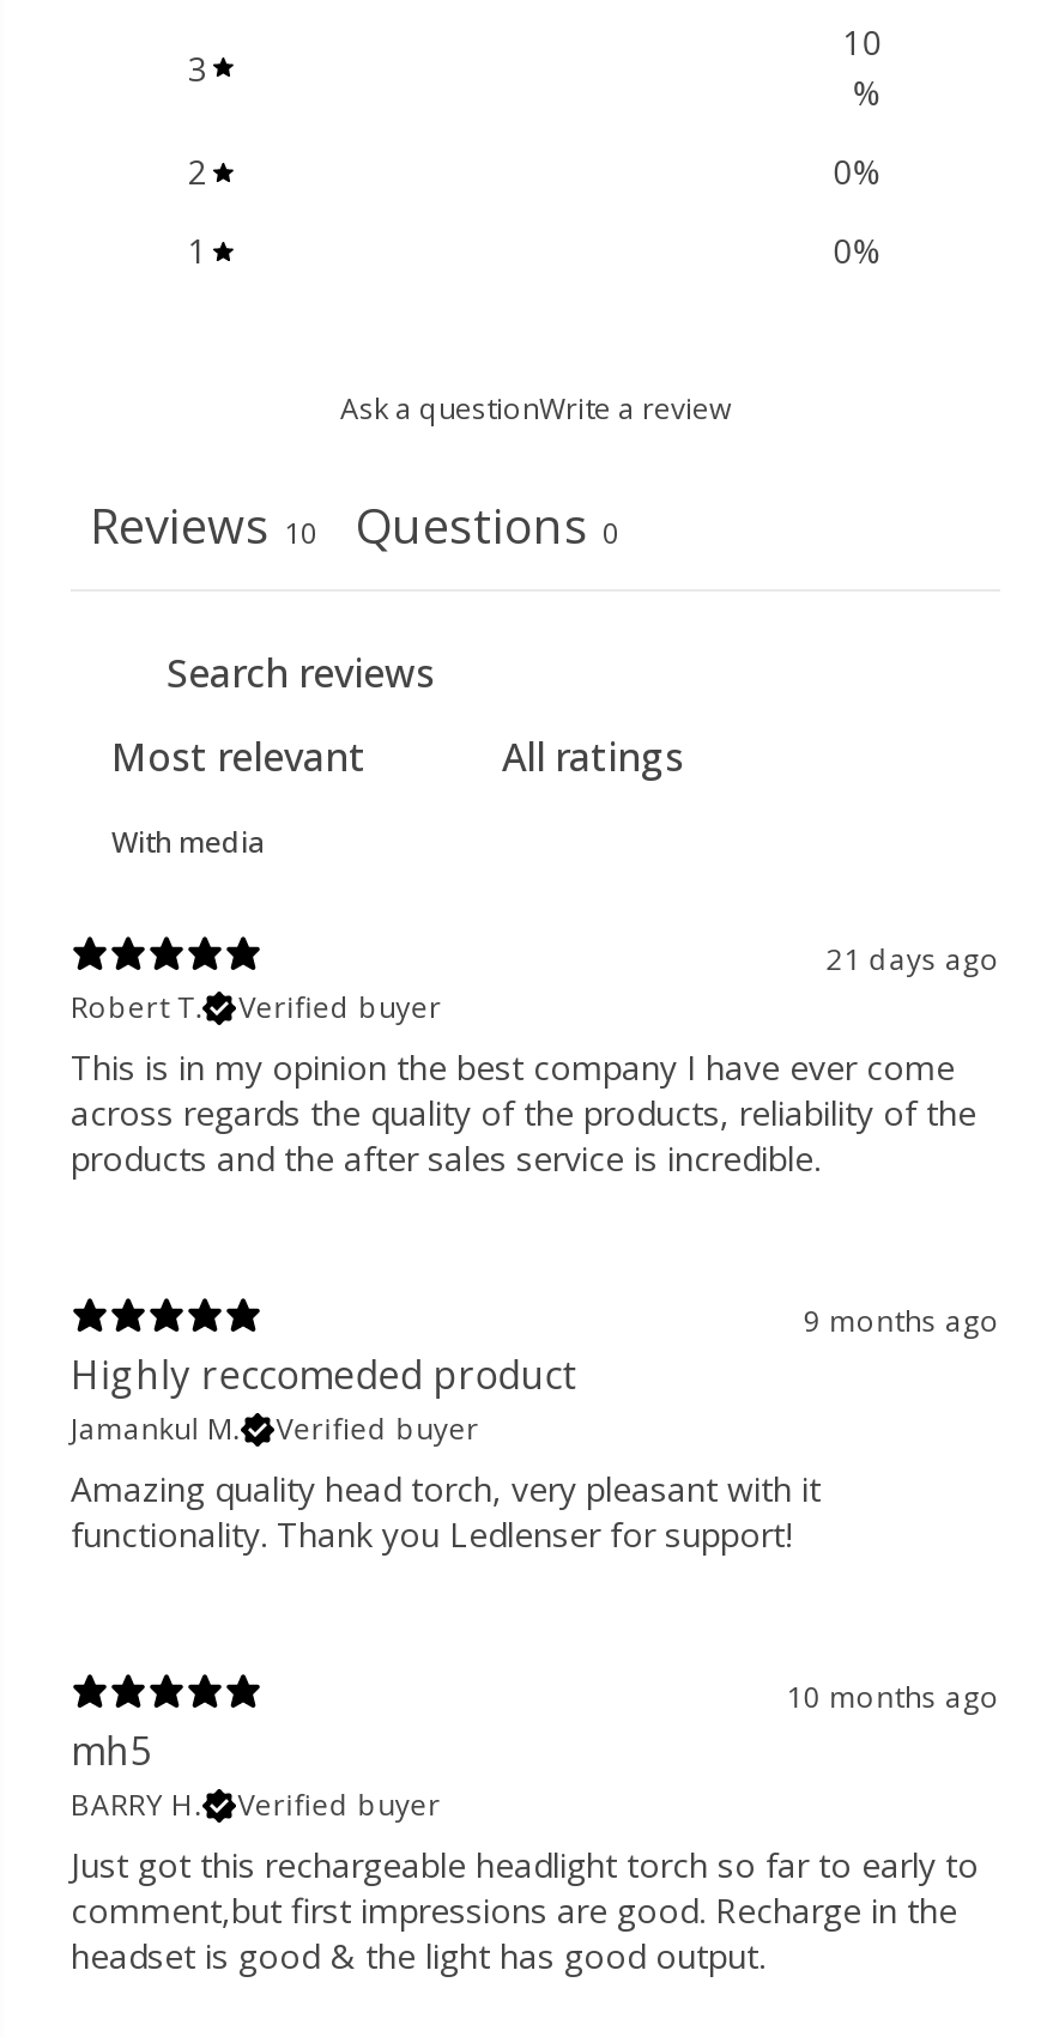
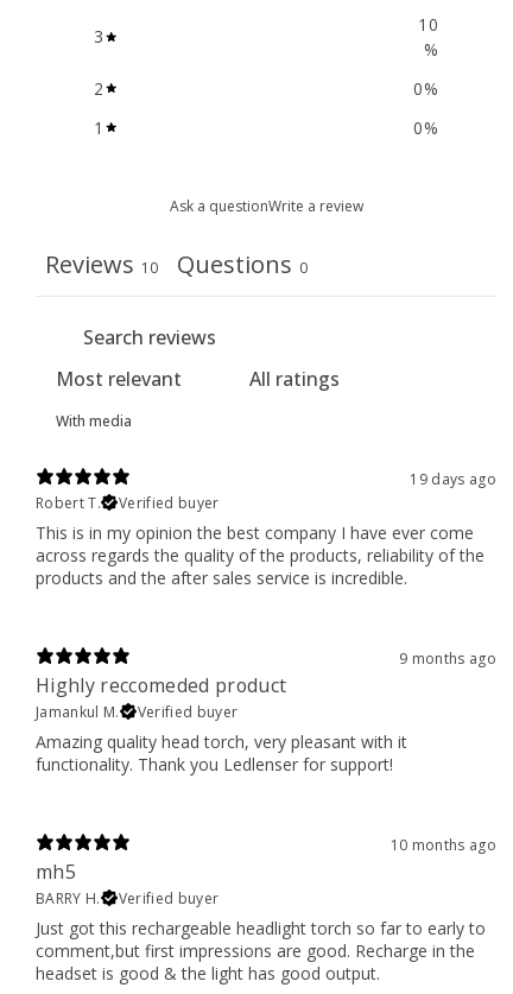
[826,940,1000,981] 21 days ago -> [410,468,496,489] 19 days ago

